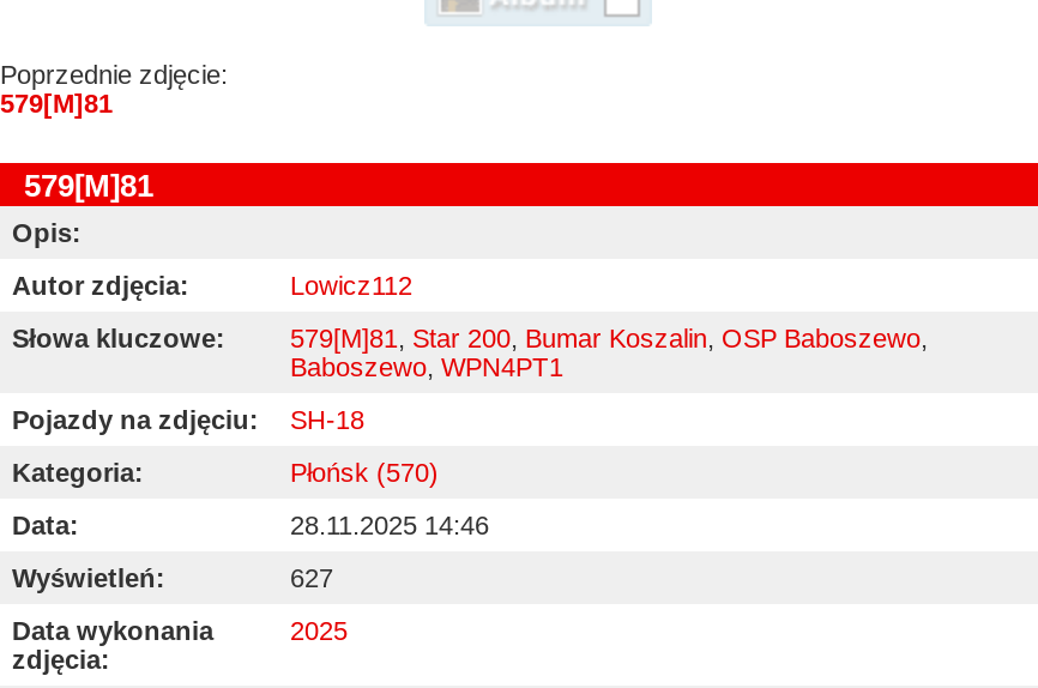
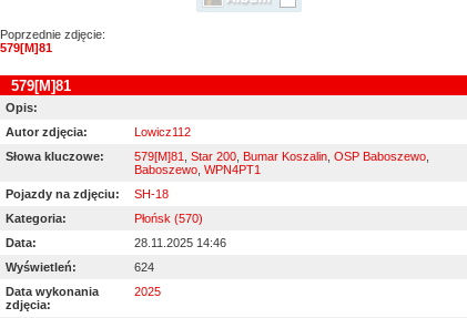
[290,564,333,593] 627 -> [134,261,154,274] 624

